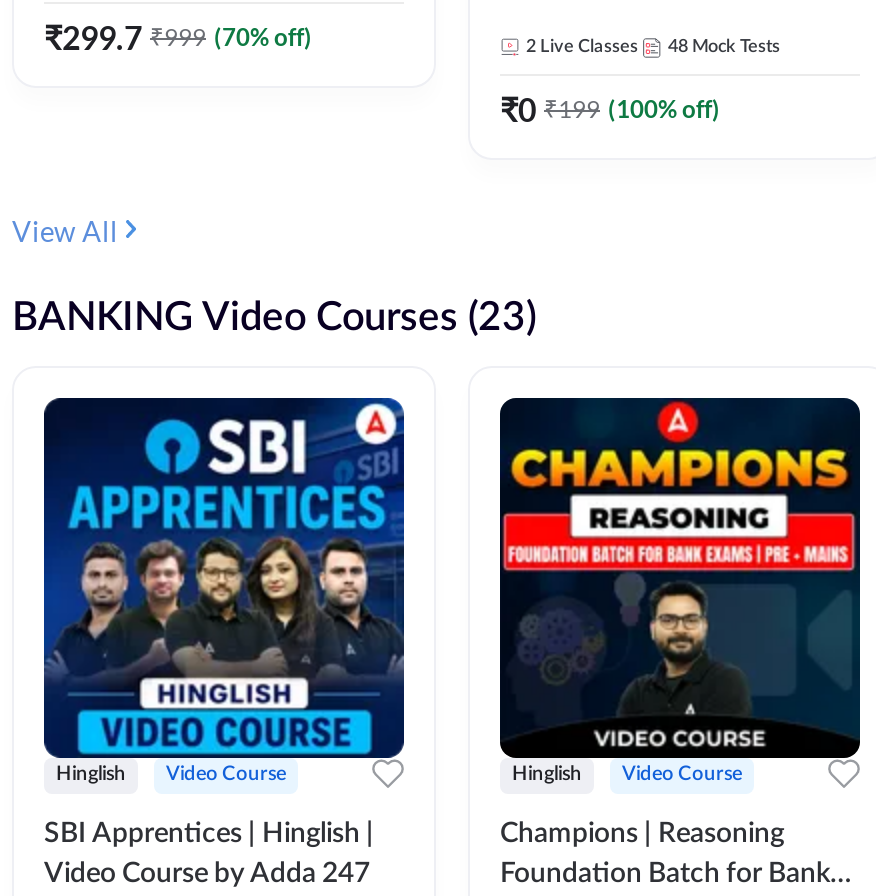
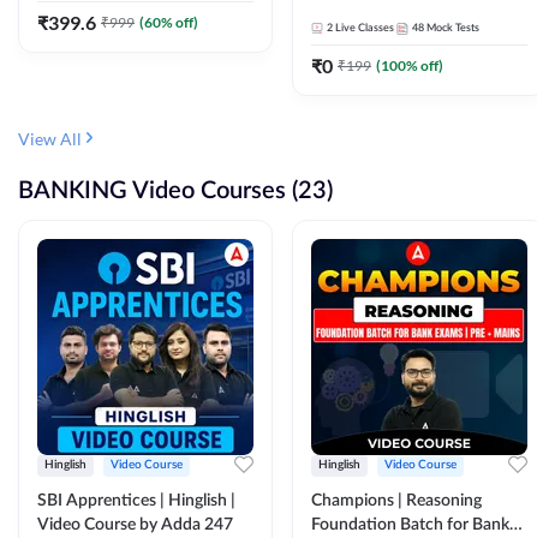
[44,18,312,56] ₹299.7 ₹999 (70% off) -> [37,11,198,34] ₹399.6 ₹999 (60% off)

